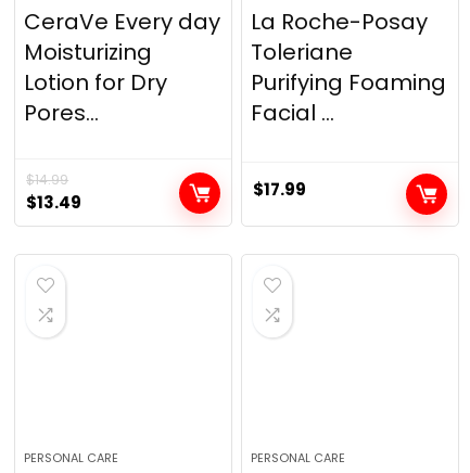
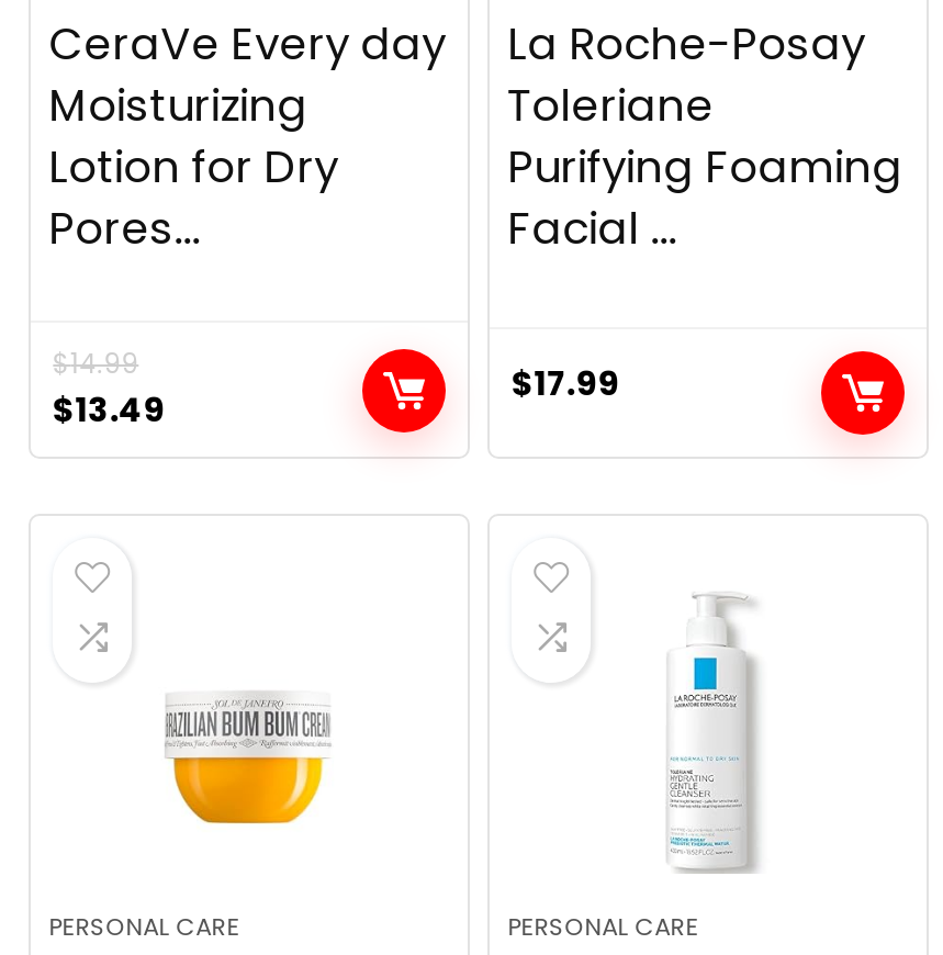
none -> [165,692,332,825] [image]
none -> [667,595,757,874] [image]

